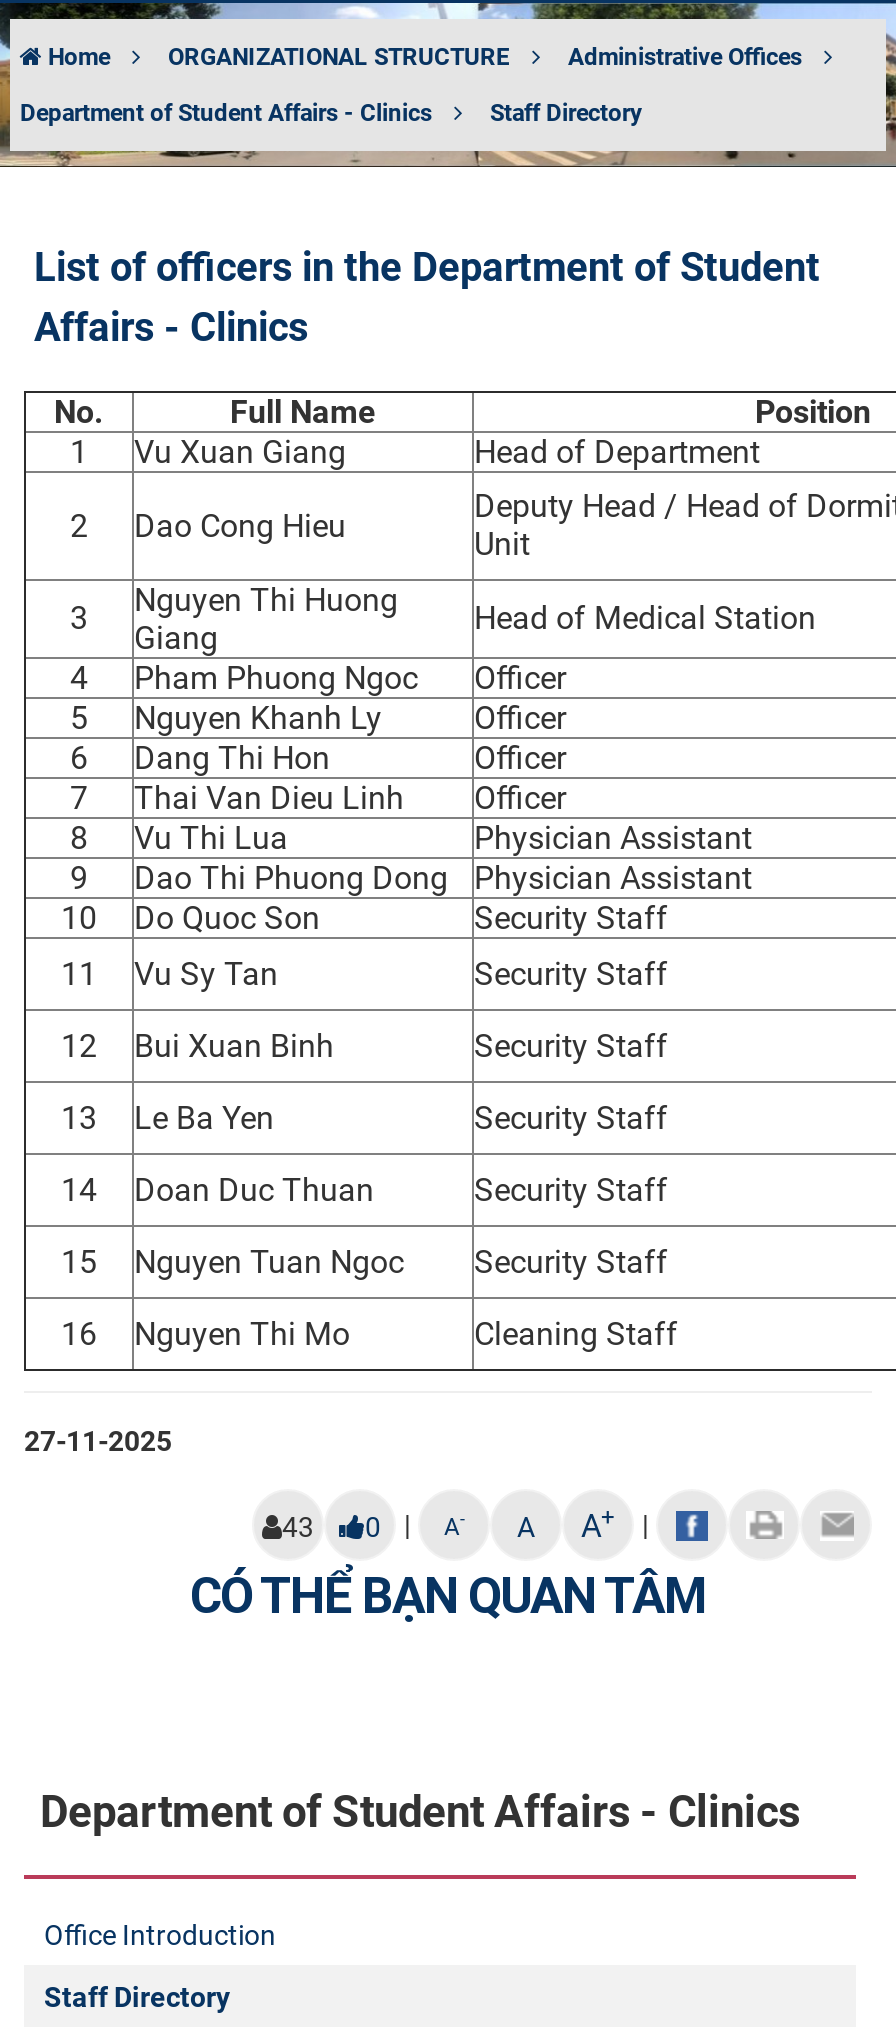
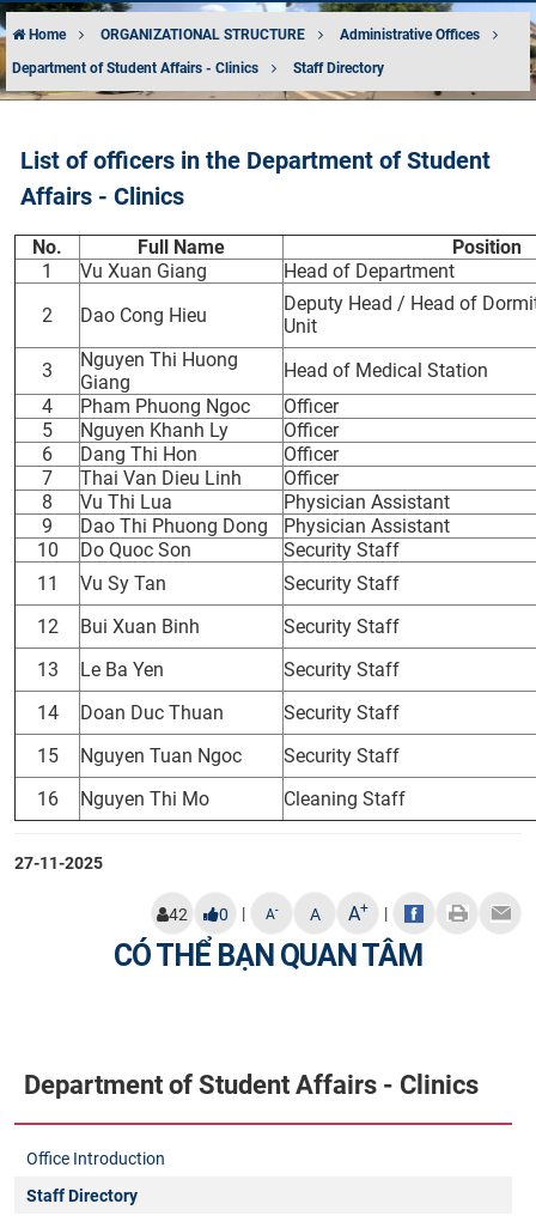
[282,1510,314,1542] 43 -> [169,904,188,923] 42

